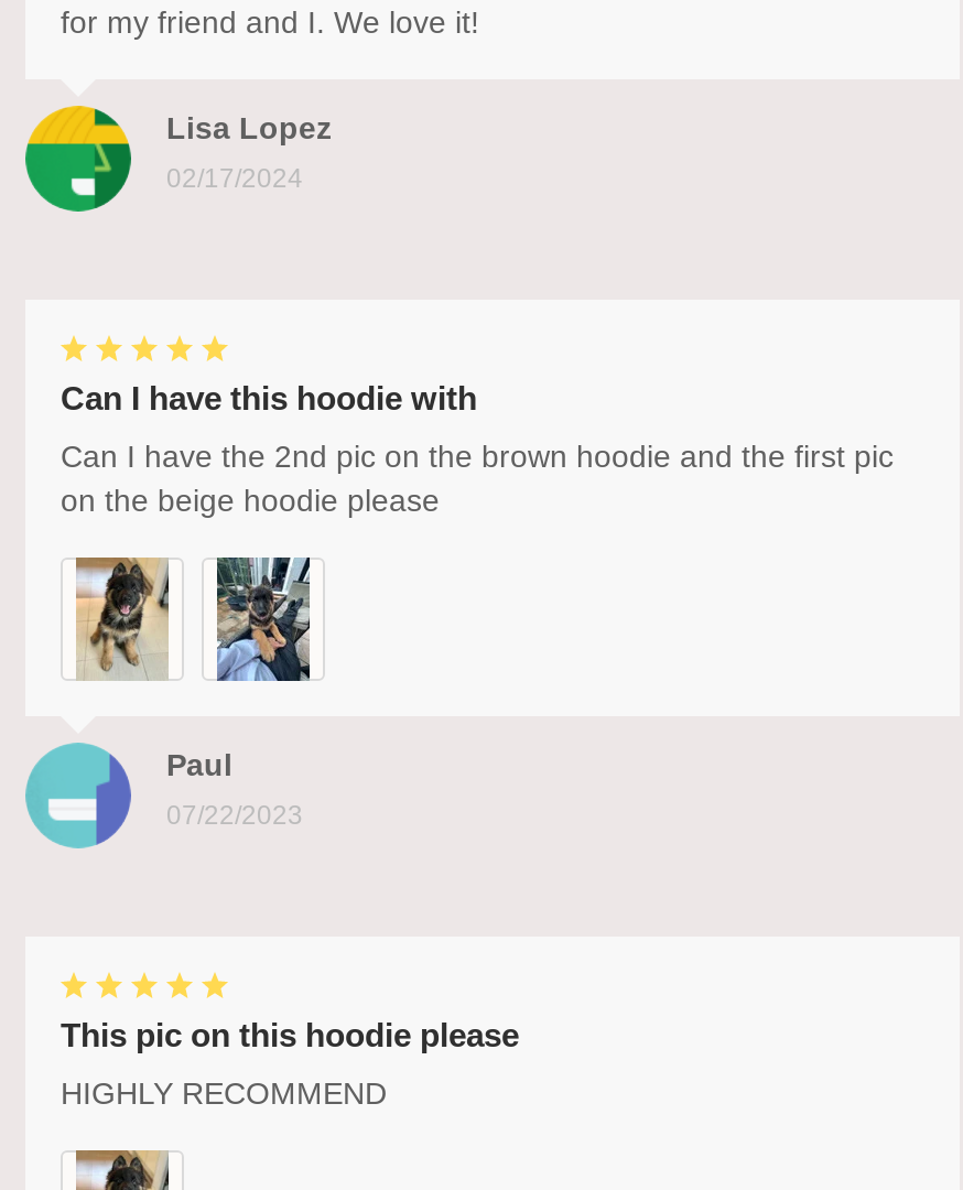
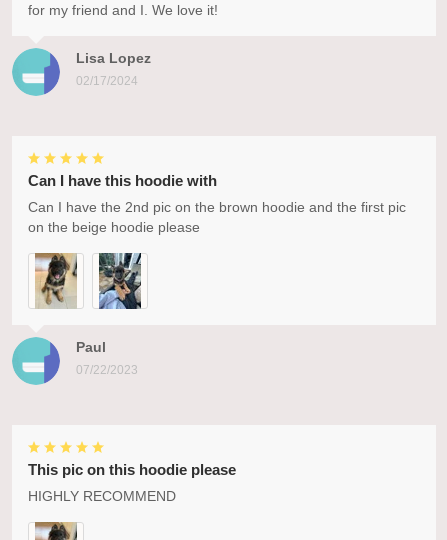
[25,104,133,214] [image] -> [11,47,61,97] [image]

